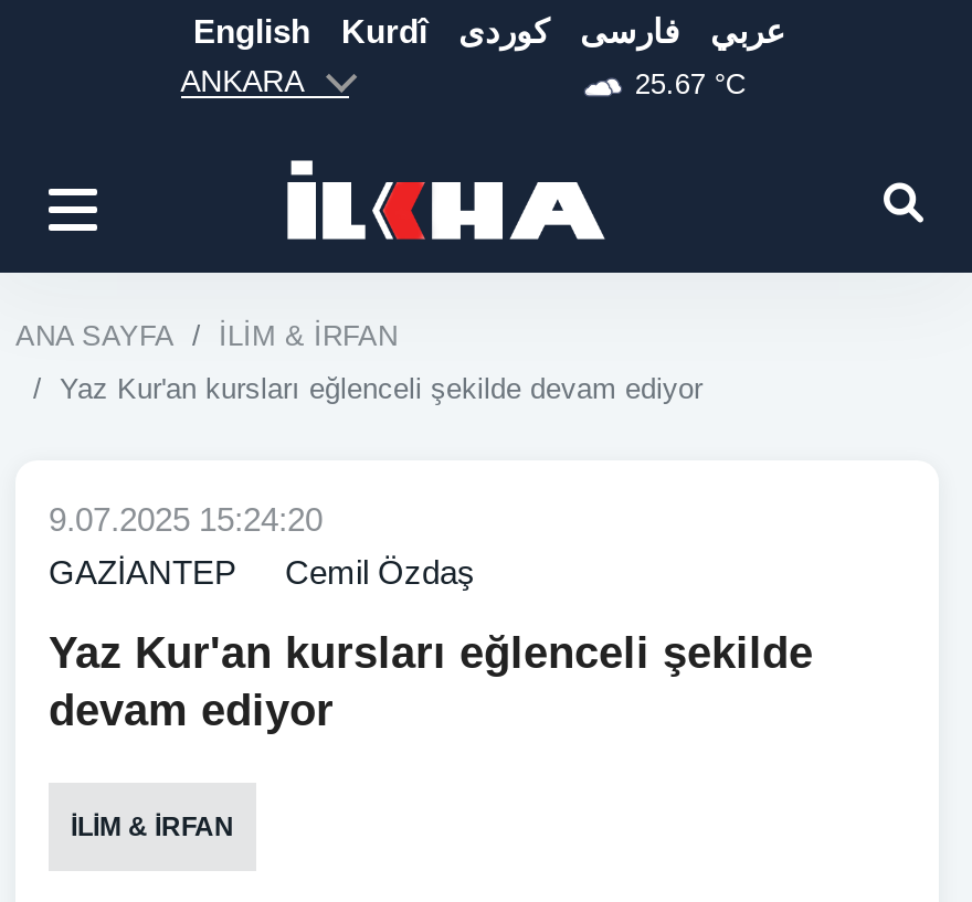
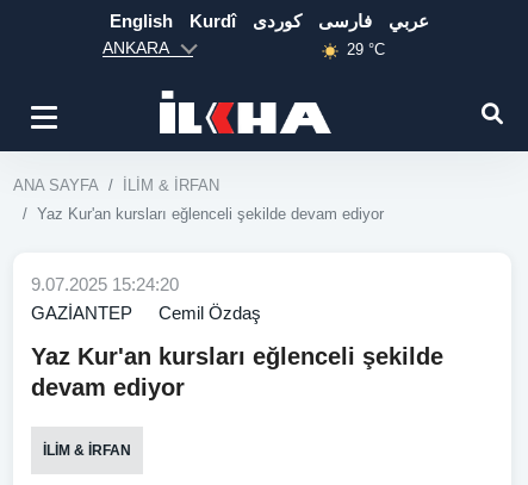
[635,68,745,101] 25.67 °C -> [347,41,385,59] 29 °C

